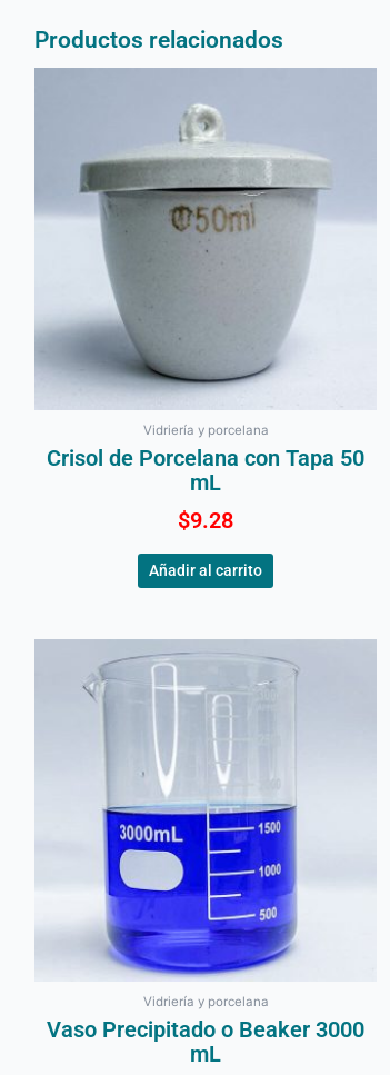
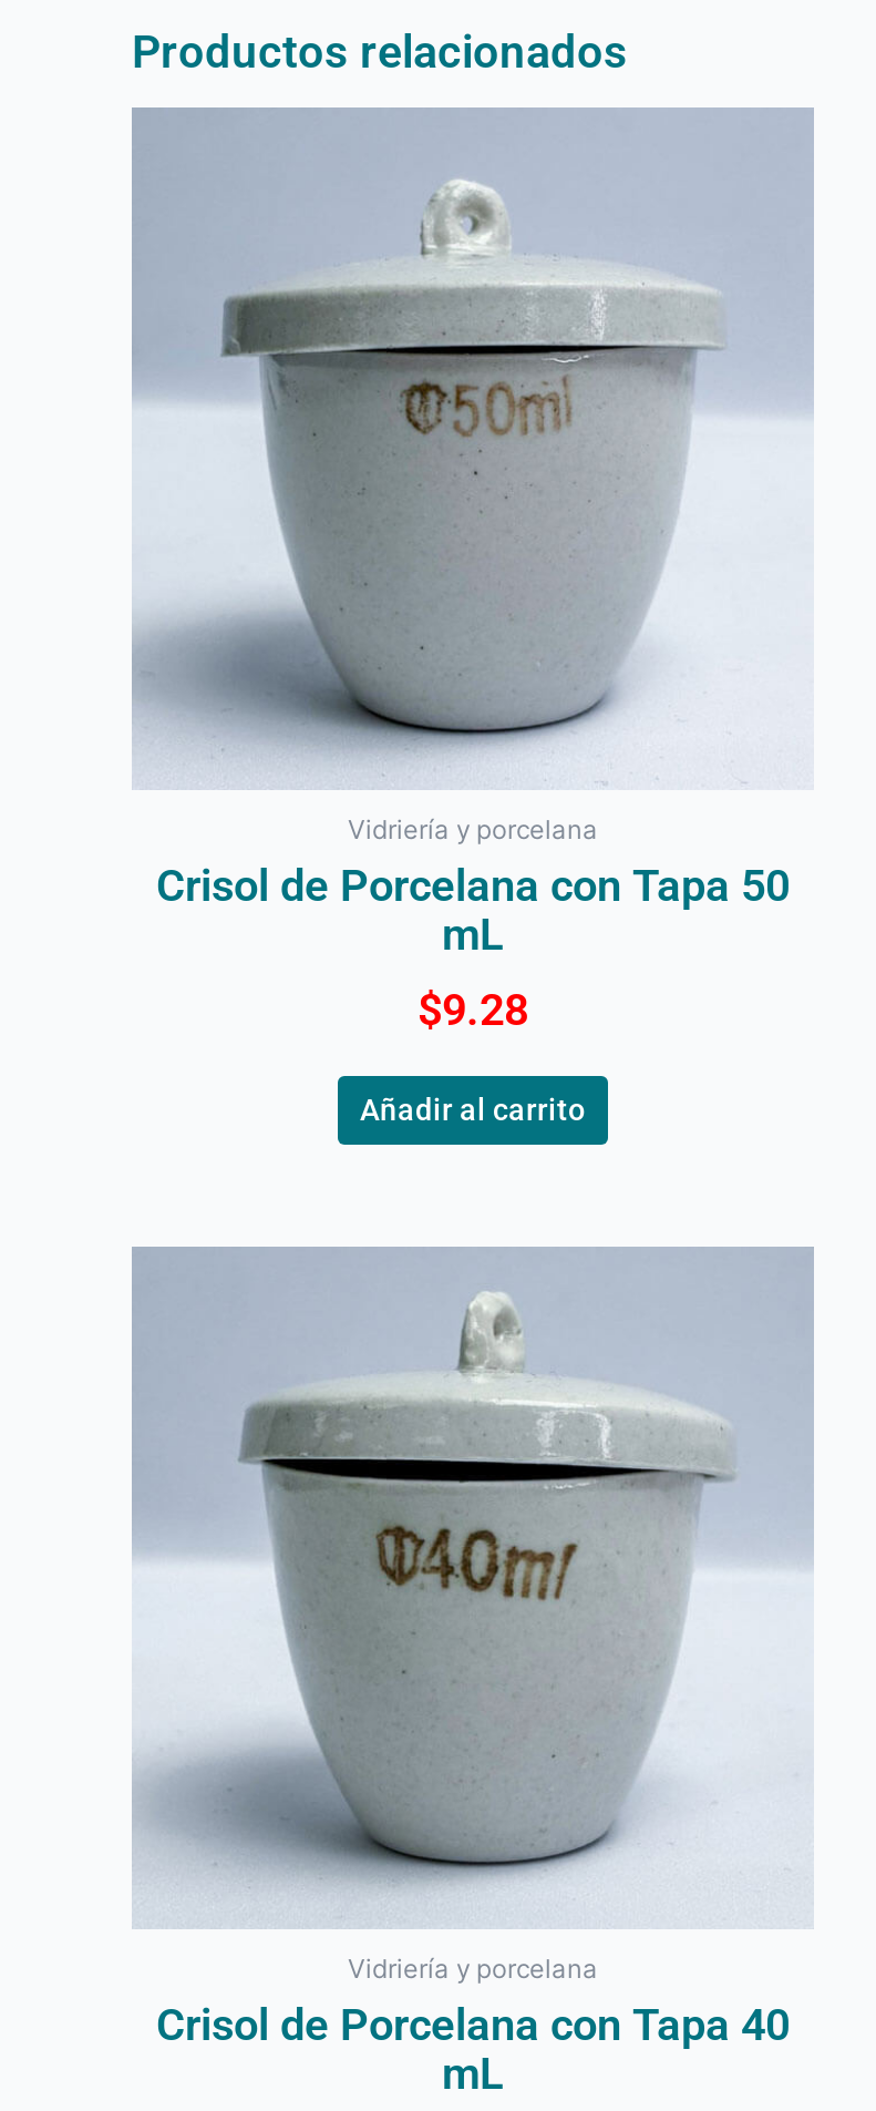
[36,658,373,1043] [image] | Vaso Precipitado o Beaker 3000 -> [132,1251,812,2052] [image] | Crisol de Porcelana con Tapa 40

